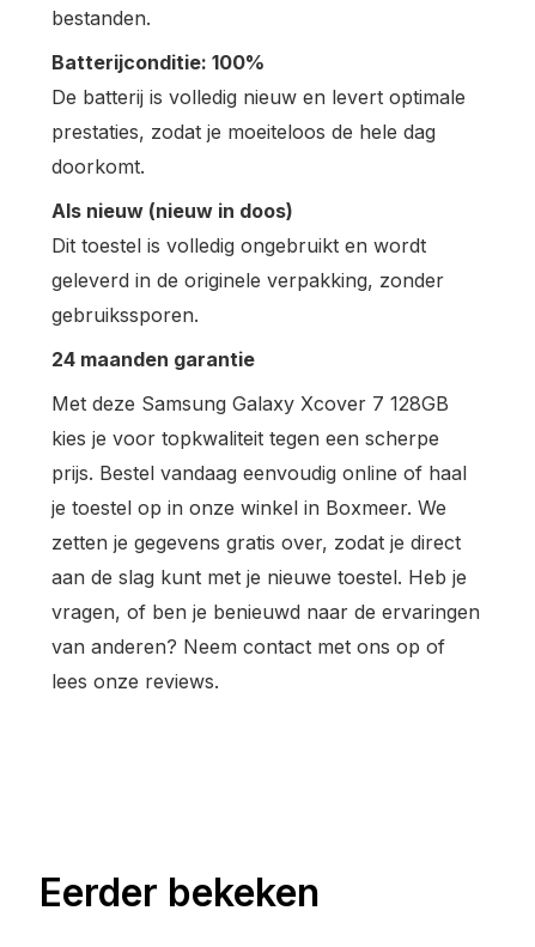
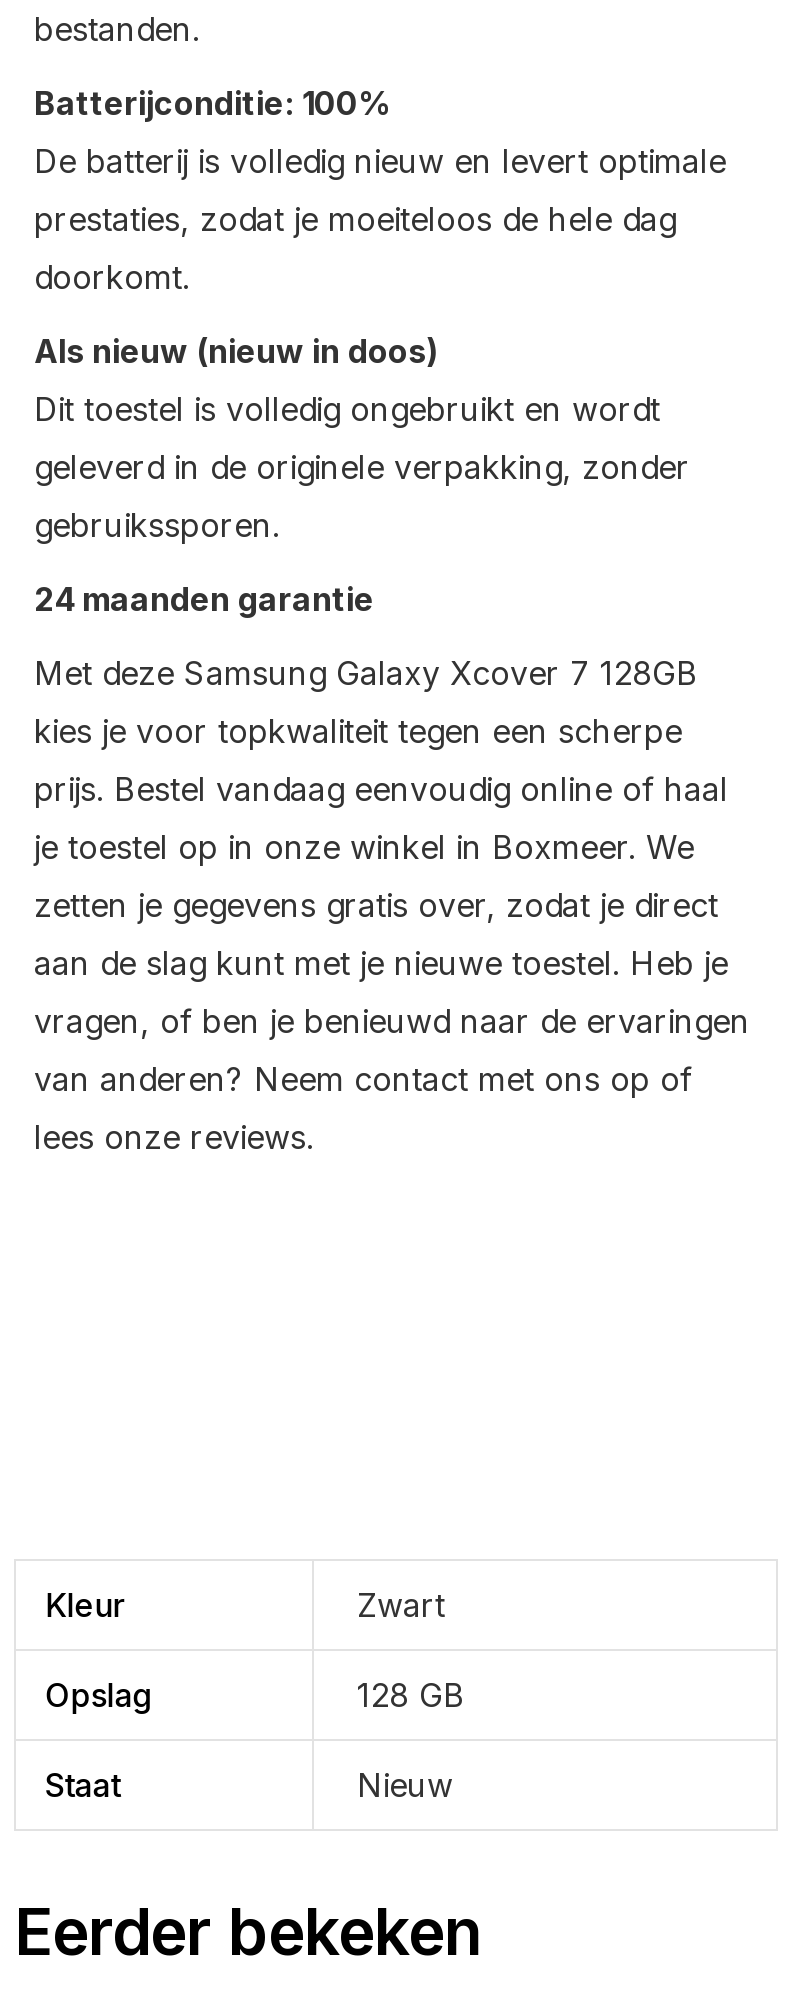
none -> [45,1584,465,1804] Kleur | Zwart | Opslag | 128 GB | Staat | Nieuw

